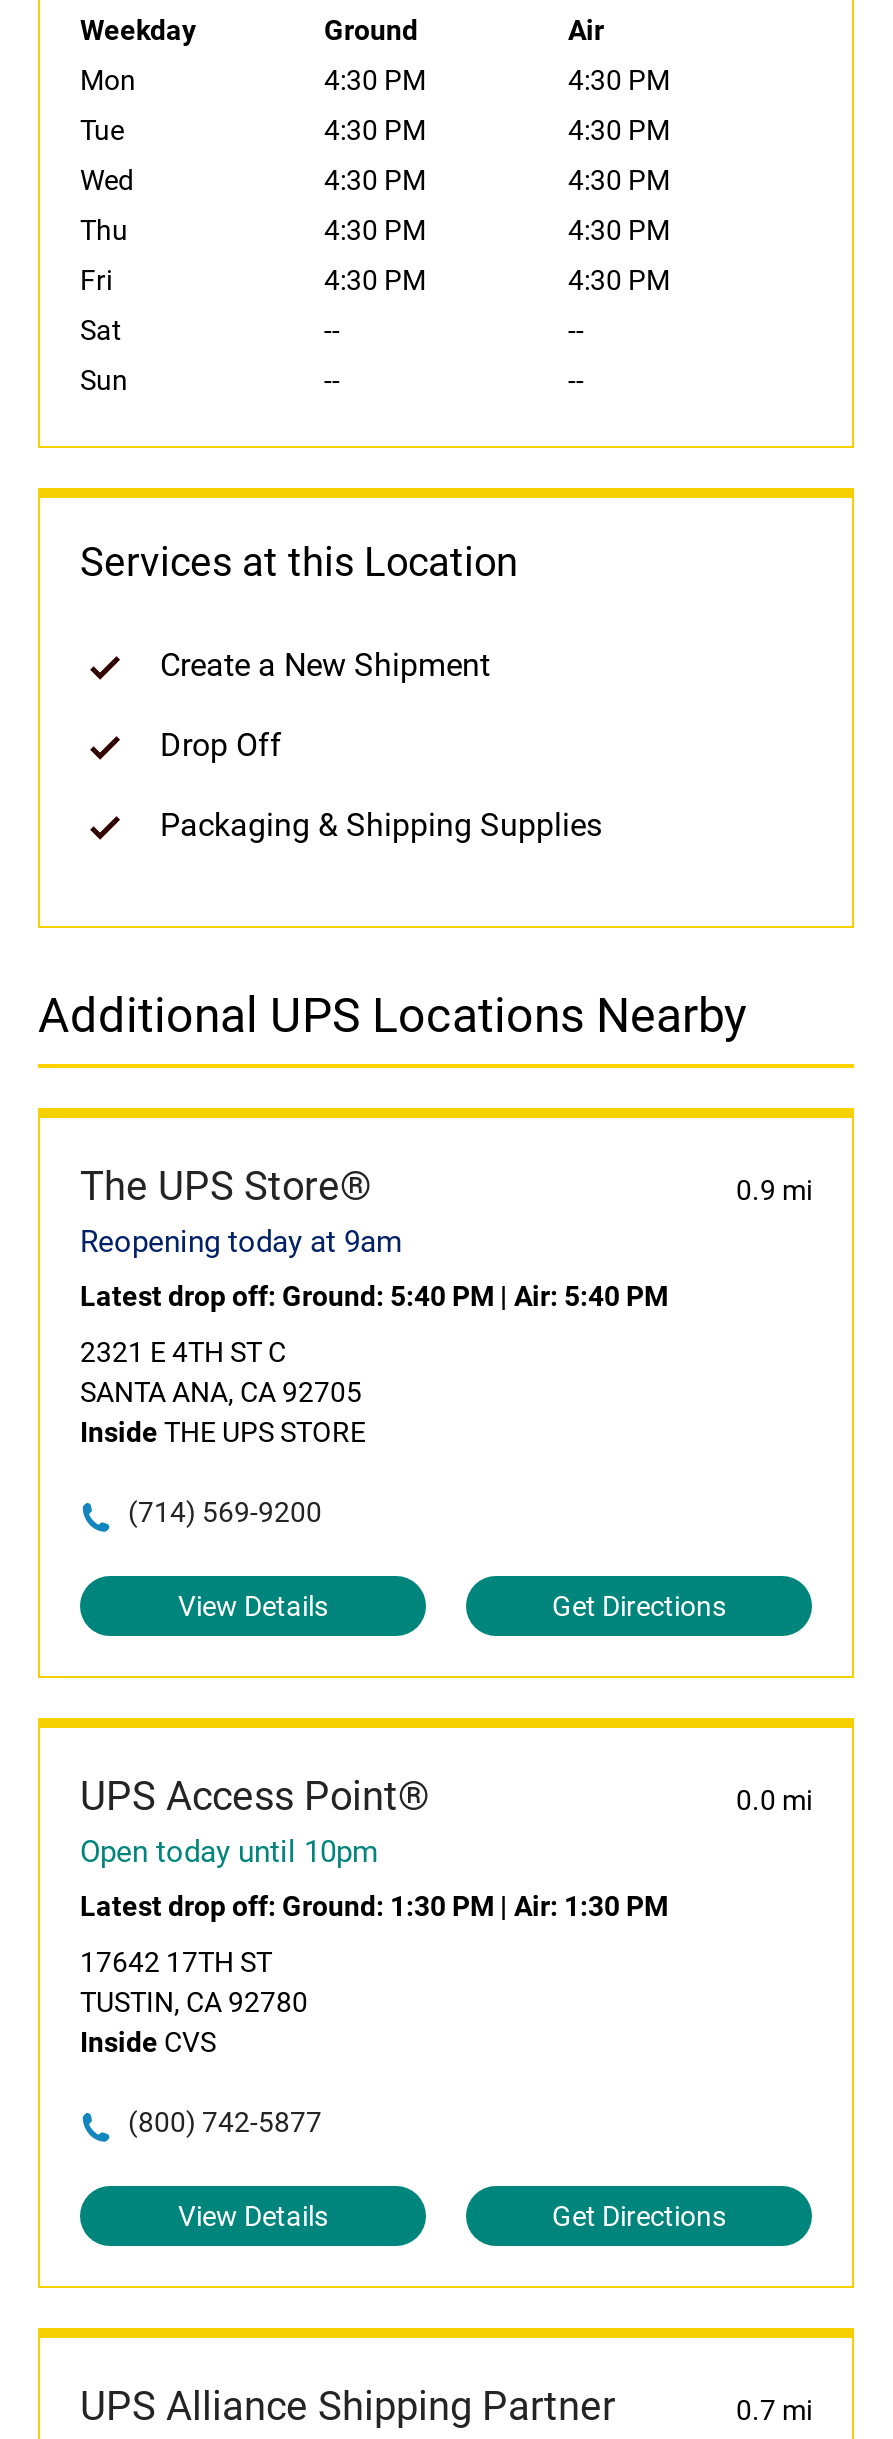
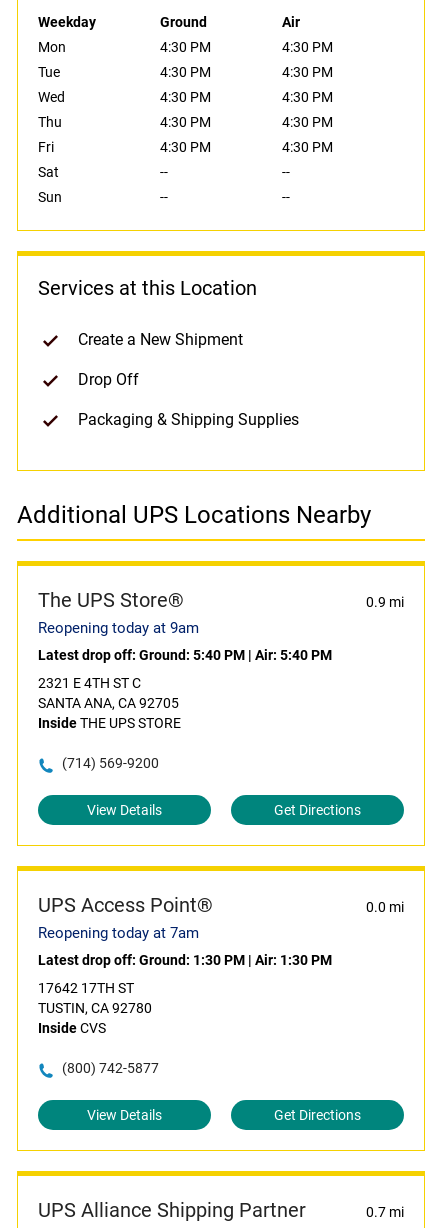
[80,1834,378,1870] Open today until 10pm -> [38,924,199,942] Reopening today at 7am

